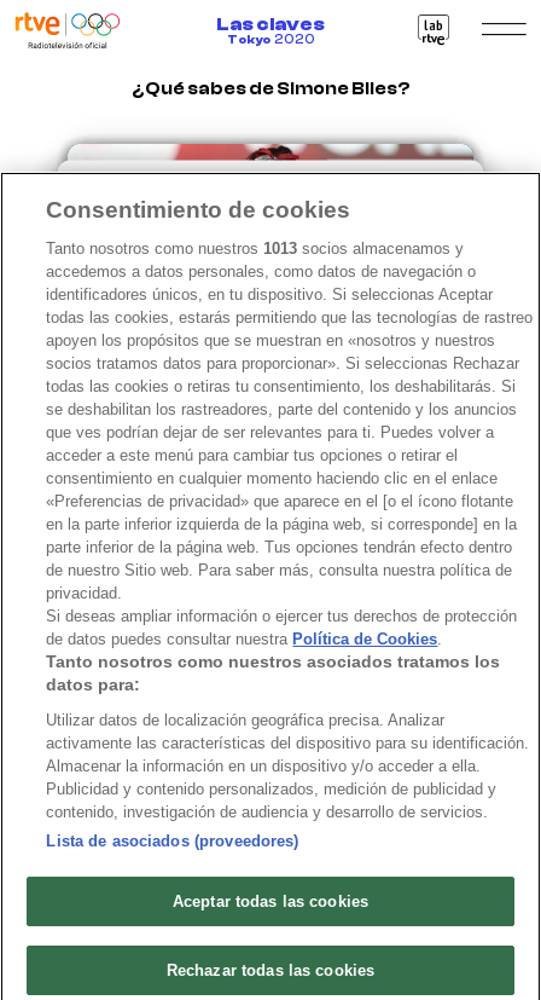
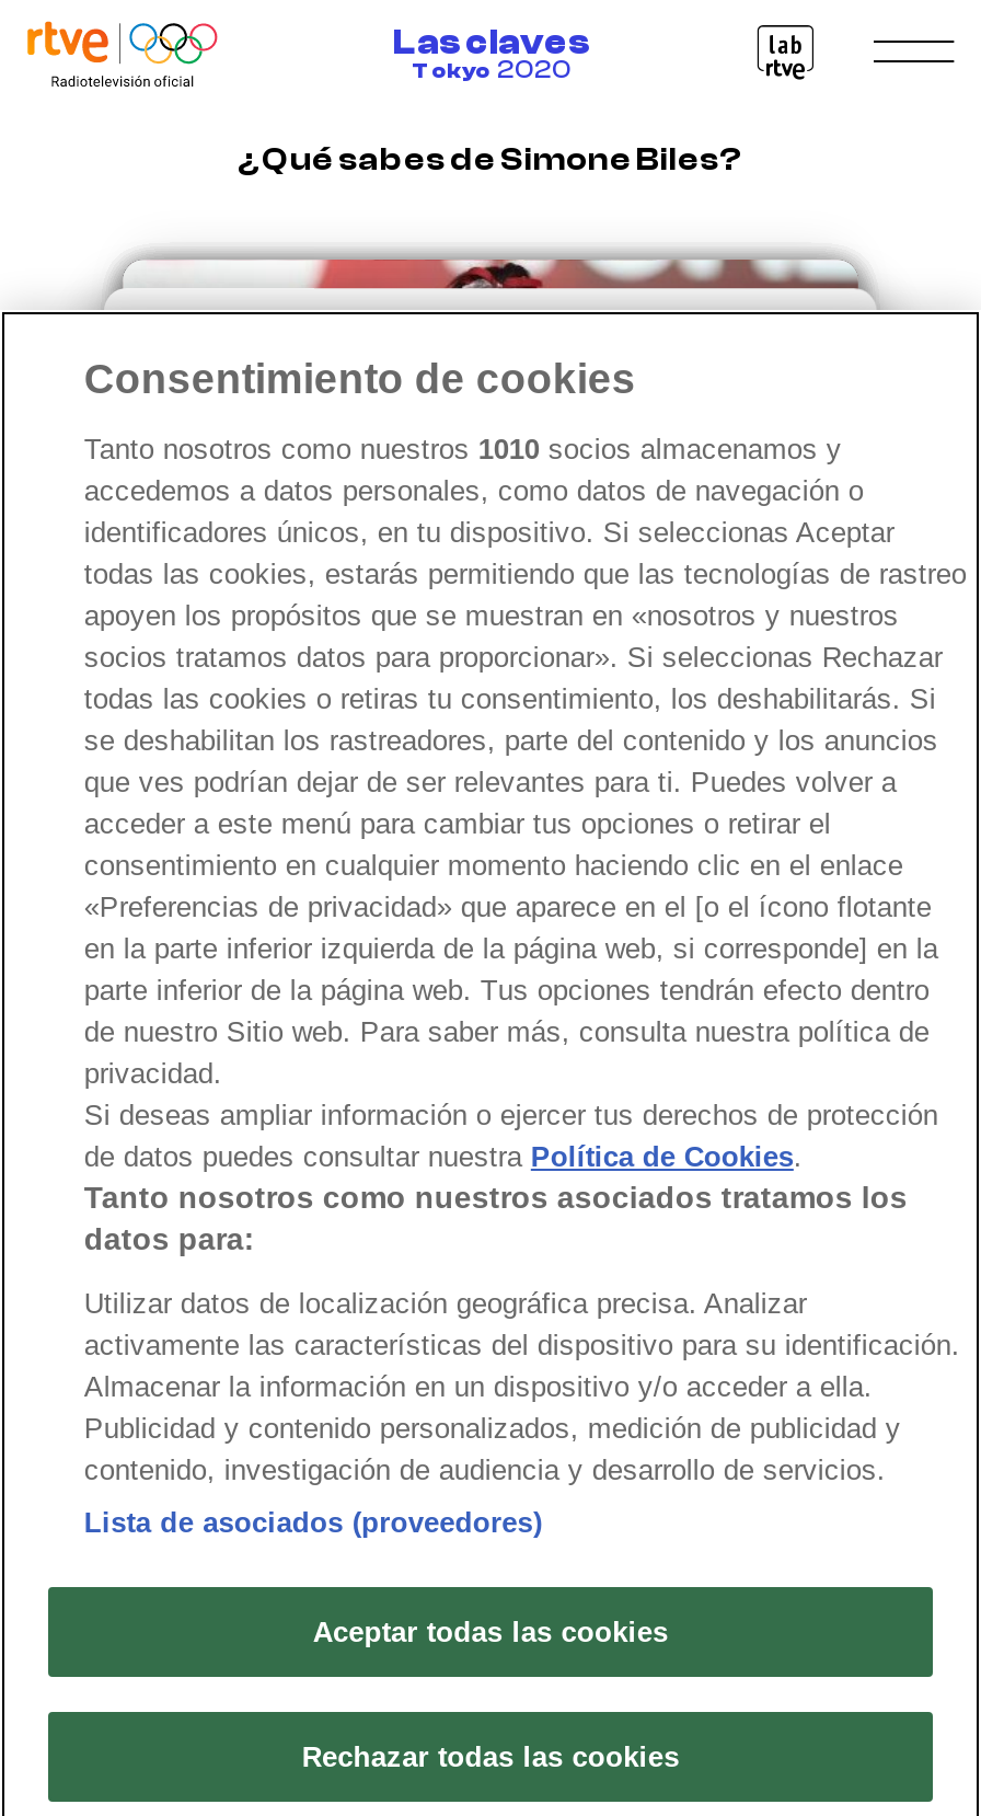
[46,239,464,258] Tanto nosotros como nuestros 1013 socios almacenamos y -> [84,433,842,466] Tanto nosotros como nuestros 1010 socios almacenamos y

